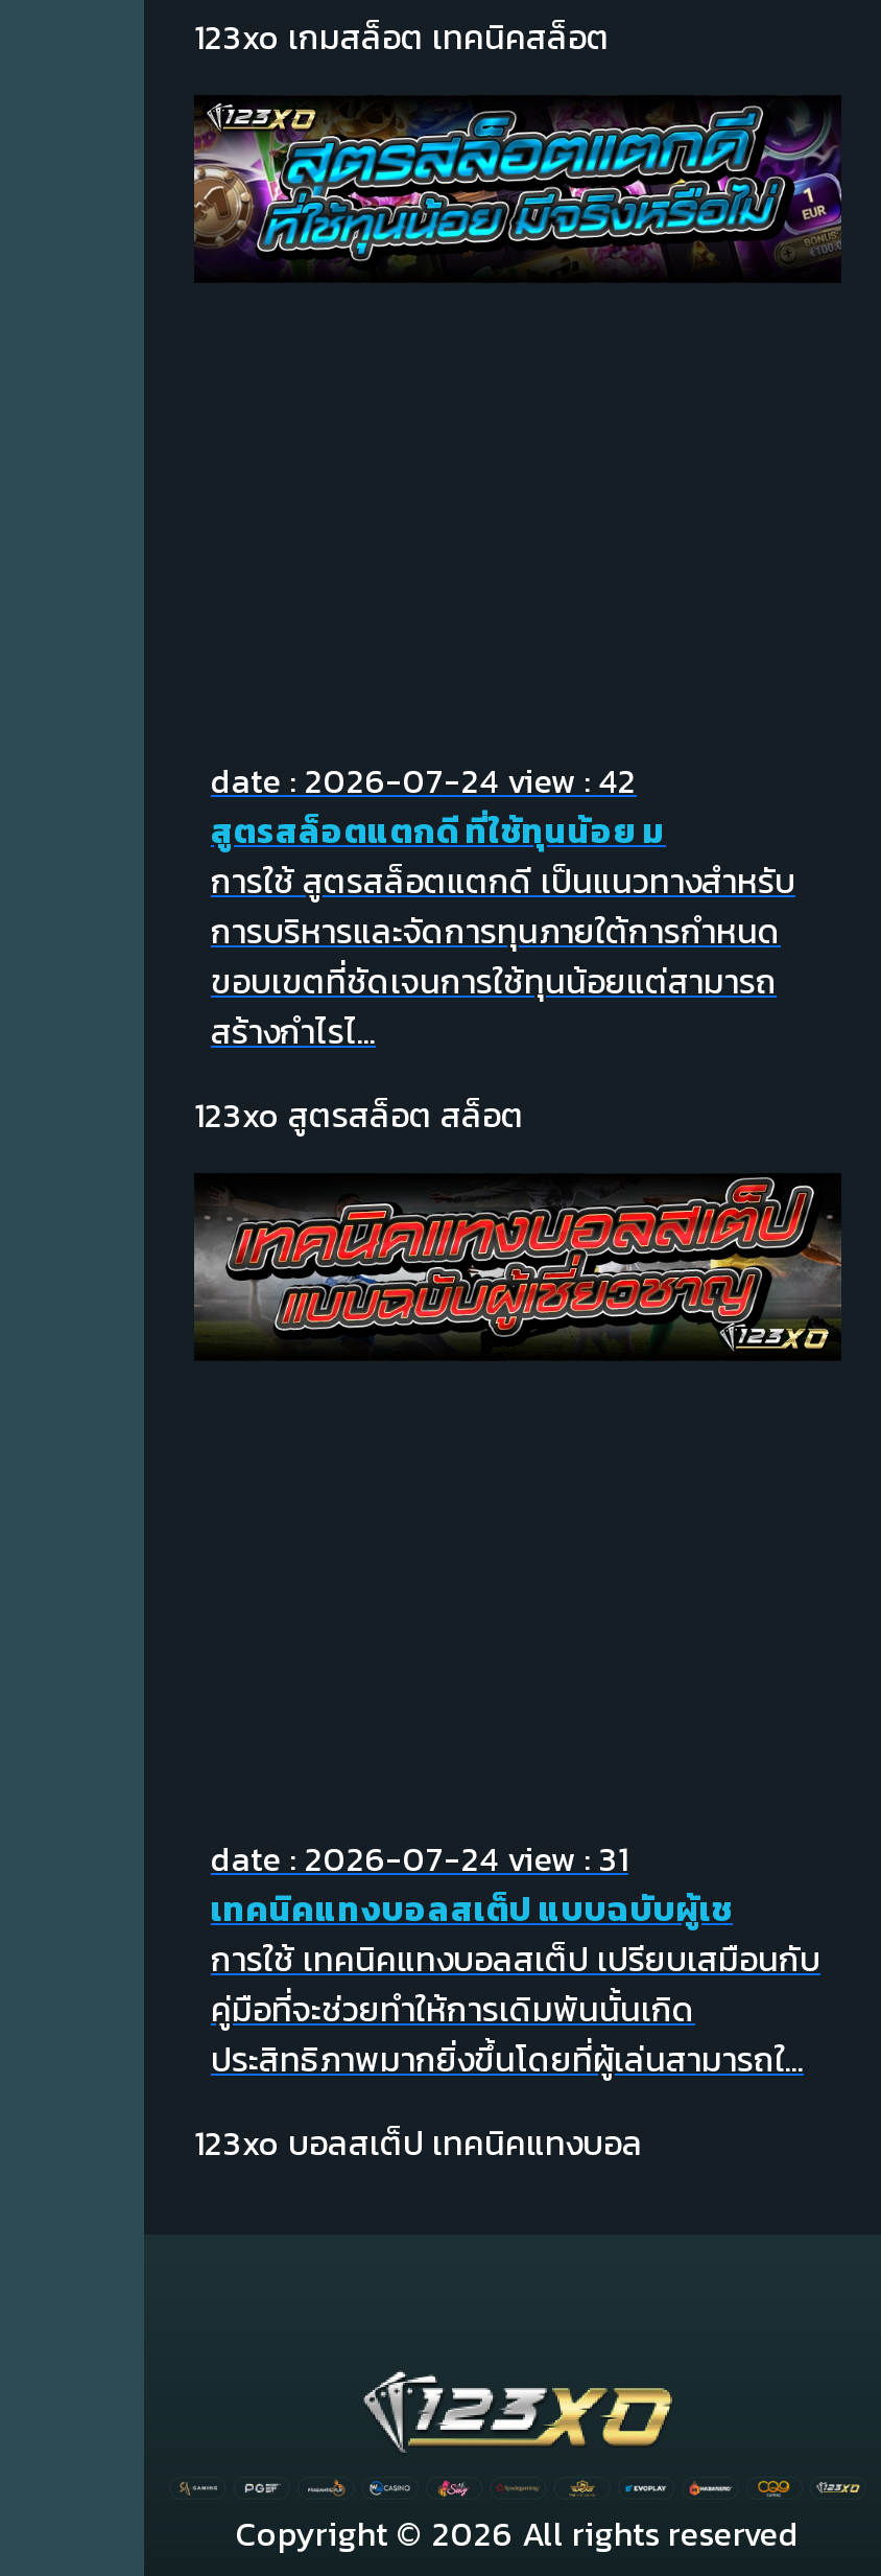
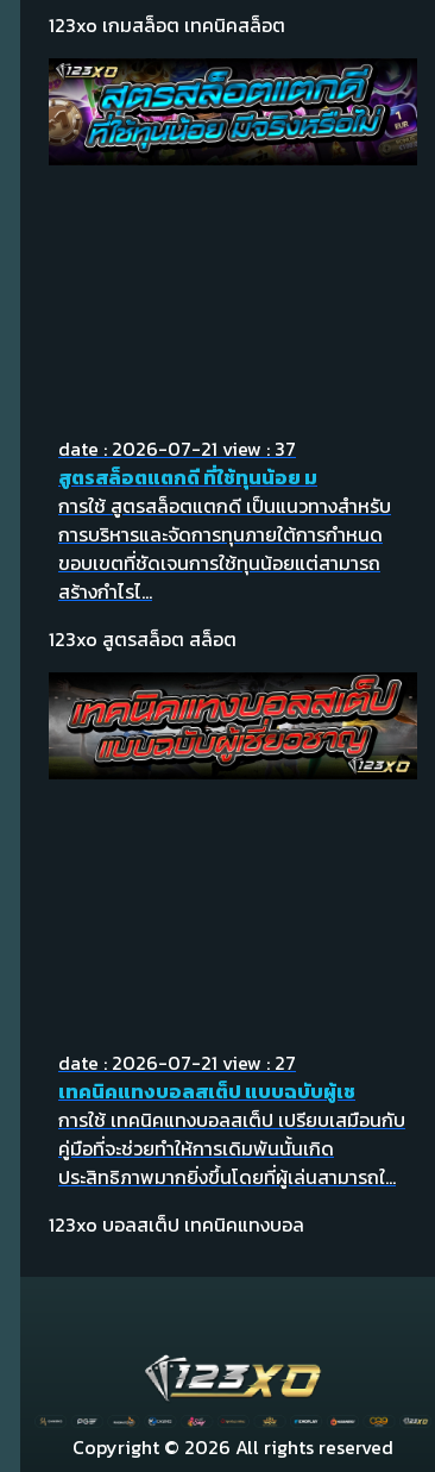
[211,755,637,805] date : 2026-07-24 view : 42 -> [58,434,296,463] date : 2026-07-21 view : 37
[211,1833,628,1883] date : 2026-07-24 view : 31 -> [58,1048,296,1077] date : 2026-07-21 view : 27

